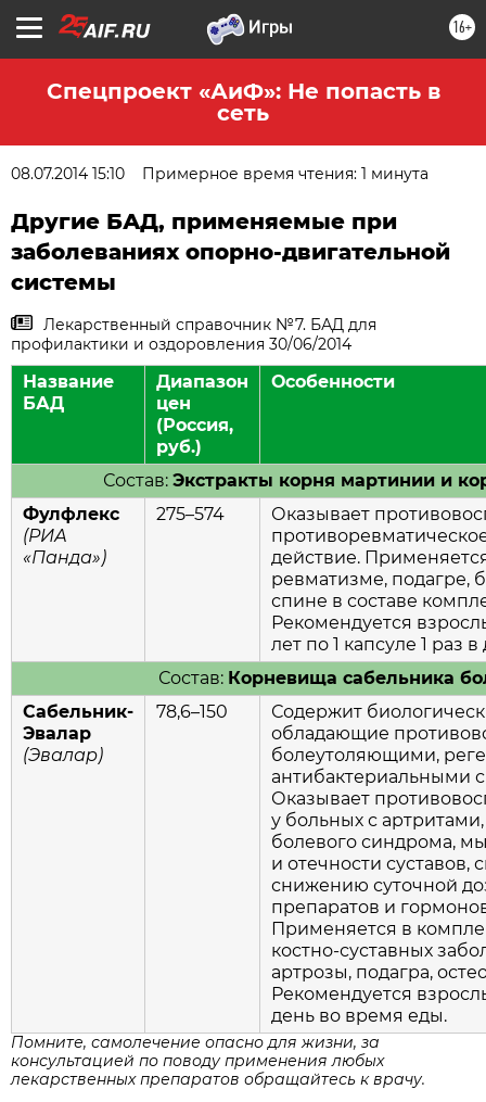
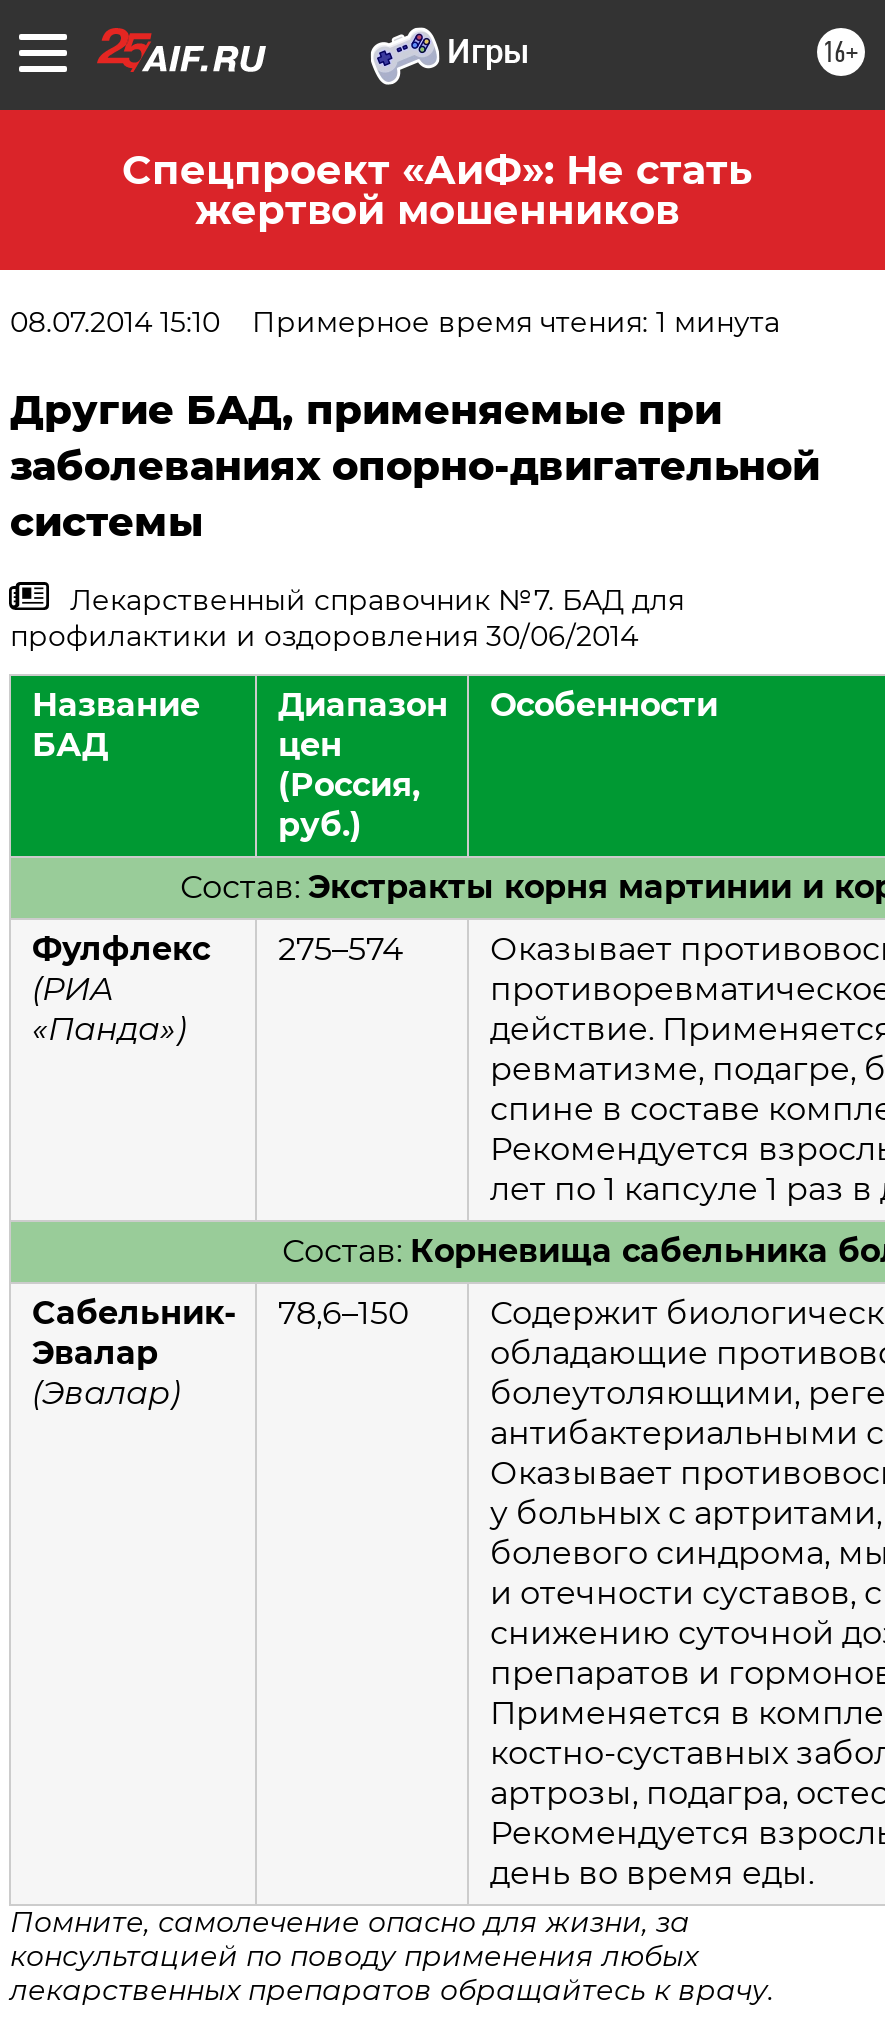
[46,78,440,126] Спецпроект «АиФ»: Не попасть в | сеть -> [122,146,752,234] Спецпроект «АиФ»: Не стать | жертвой мошенников

